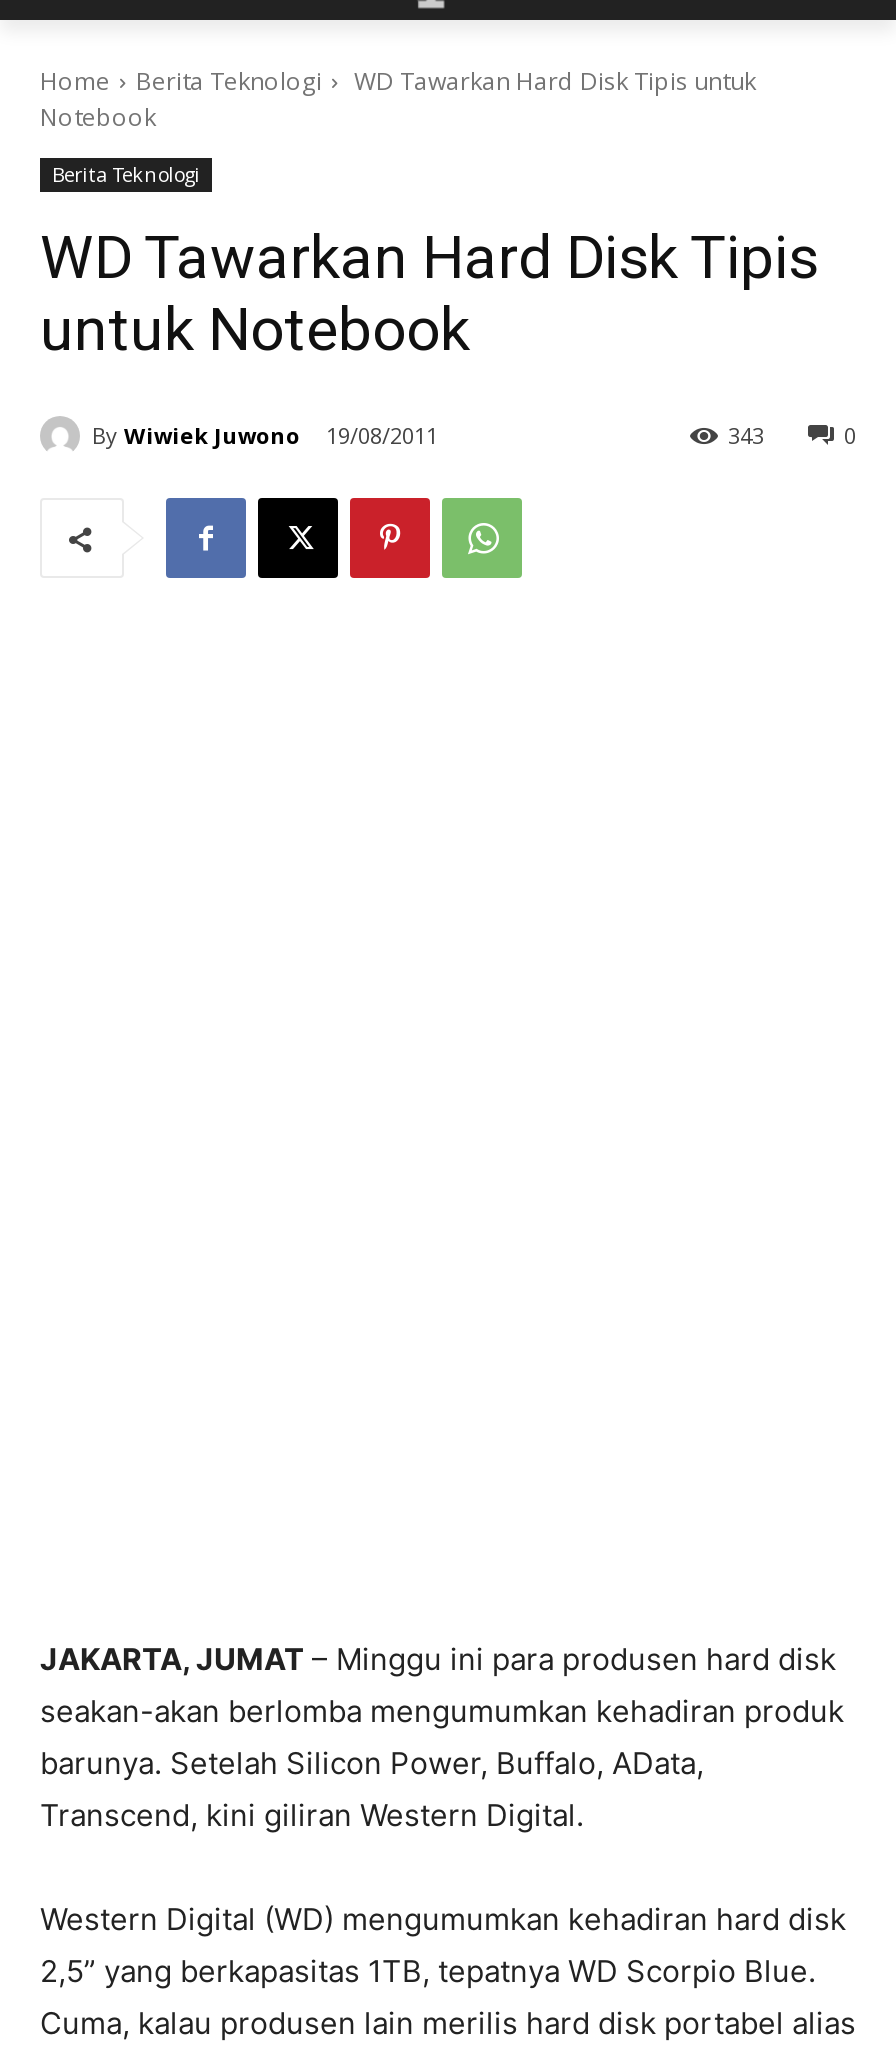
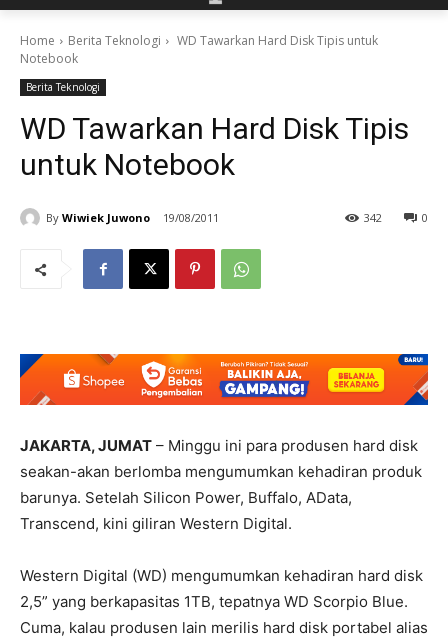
[728,420,764,450] 343 -> [364,210,382,225] 342
none -> [19,353,429,406] [image]

